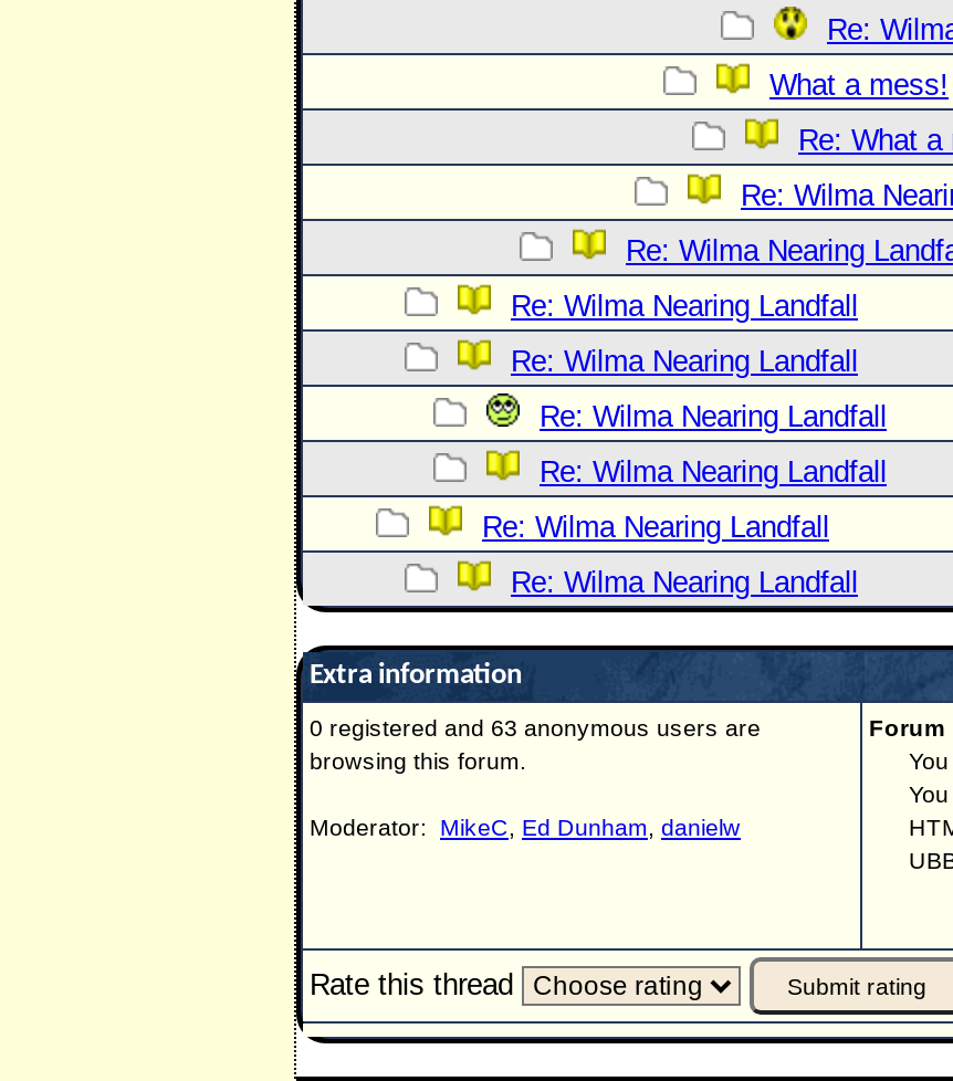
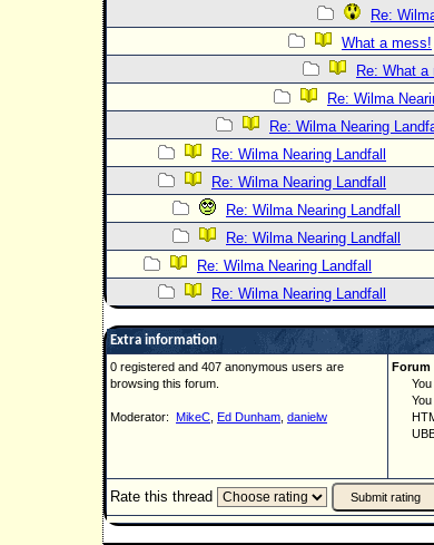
[310,714,761,741] 0 registered and 63 anonymous users are -> [110,360,344,373] 0 registered and 407 anonymous users are

